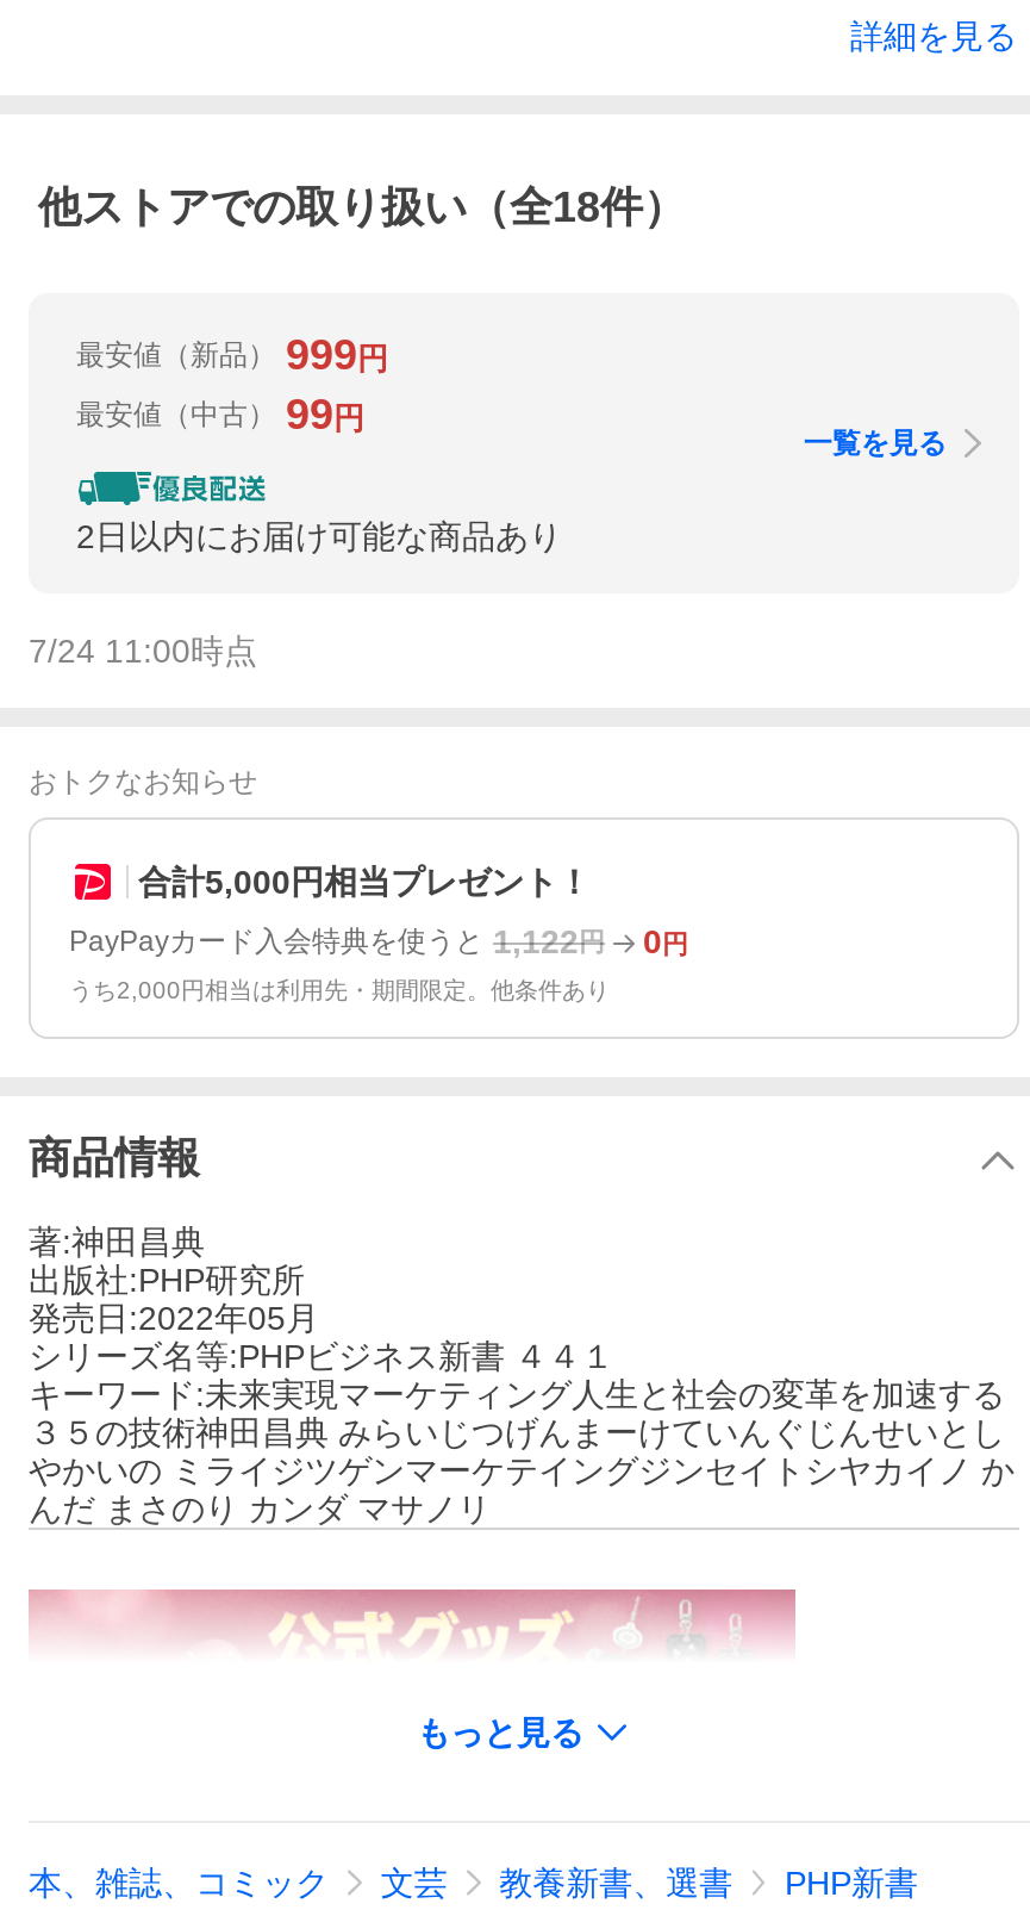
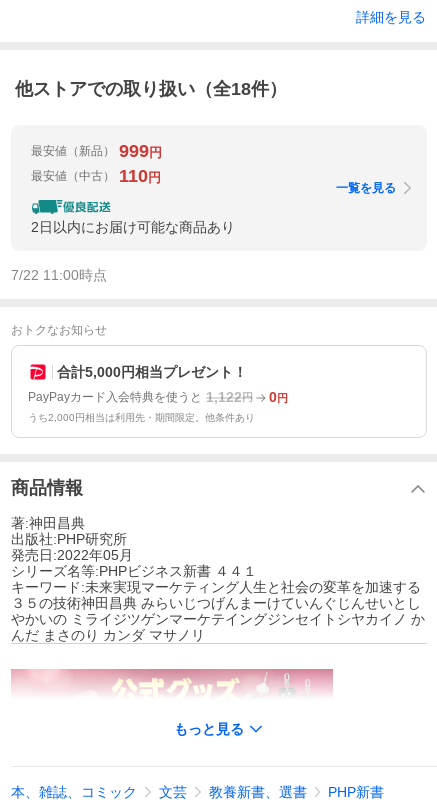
[76,392,364,439] 最安値（中古） 99円 -> [31,166,161,186] 最安値（中古） 110円
[29,632,257,670] 7/24 11:00時点 -> [11,267,107,283] 7/22 11:00時点

